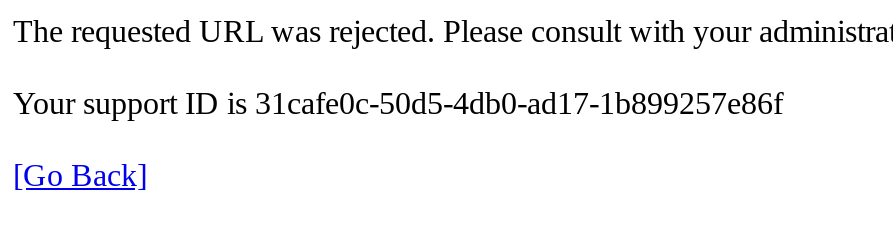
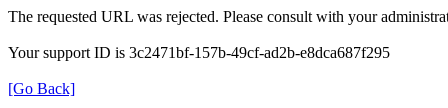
[13,86,783,120] Your support ID is 31cafe0c-50d5-4db0-ad17-1b899257e86f -> [8,44,390,61] Your support ID is 3c2471bf-157b-49cf-ad2b-e8dca687f295

